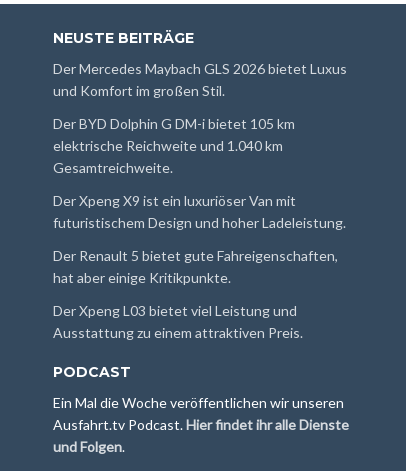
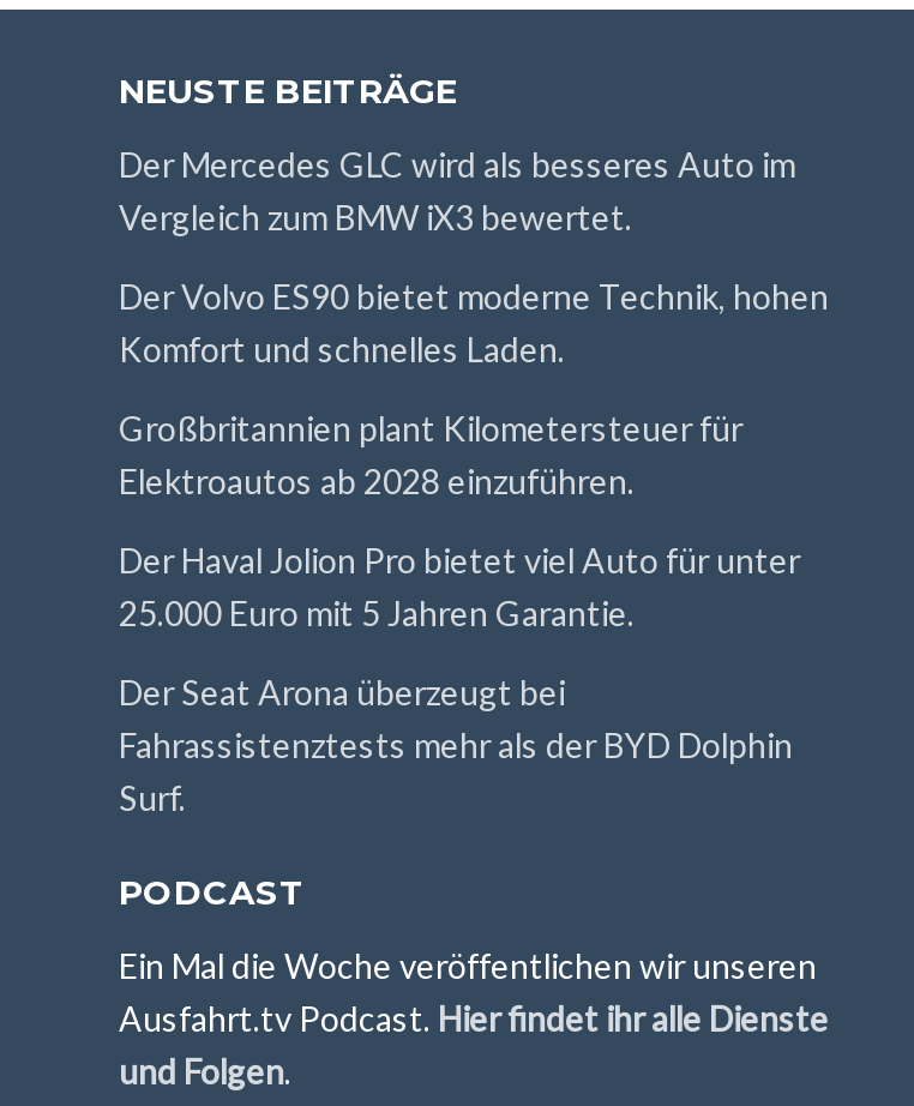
[53,60,347,99] Der Mercedes Maybach GLS 2026 bietet Luxus | und Komfort im großen Stil. -> [119,145,795,238] Der Mercedes GLC wird als besseres Auto im | Vergleich zum BMW iX3 bewertet.
[53,115,295,176] Der BYD Dolphin G DM-i bietet 105 km | elektrische Reichweite und 1.040 km | Gesamtreichweite. -> [119,277,829,370] Der Volvo ES90 bietet moderne Technik, hohen | Komfort und schnelles Laden.
[53,192,346,231] Der Xpeng X9 ist ein luxuriöser Van mit | futuristischem Design und hoher Ladeleistung. -> [119,409,742,502] Großbritannien plant Kilometersteuer für | Elektroautos ab 2028 einzuführen.
[53,247,338,286] Der Renault 5 bietet gute Fahreigenschaften, | hat aber einige Kritikpunkte. -> [119,541,800,634] Der Haval Jolion Pro bietet viel Auto für unter | 25.000 Euro mit 5 Jahren Garantie.
[53,302,303,341] Der Xpeng L03 bietet viel Leistung und | Ausstattung zu einem attraktiven Preis. -> [119,672,793,819] Der Seat Arona überzeugt bei | Fahrassistenztests mehr als der BYD Dolphin | Surf.

